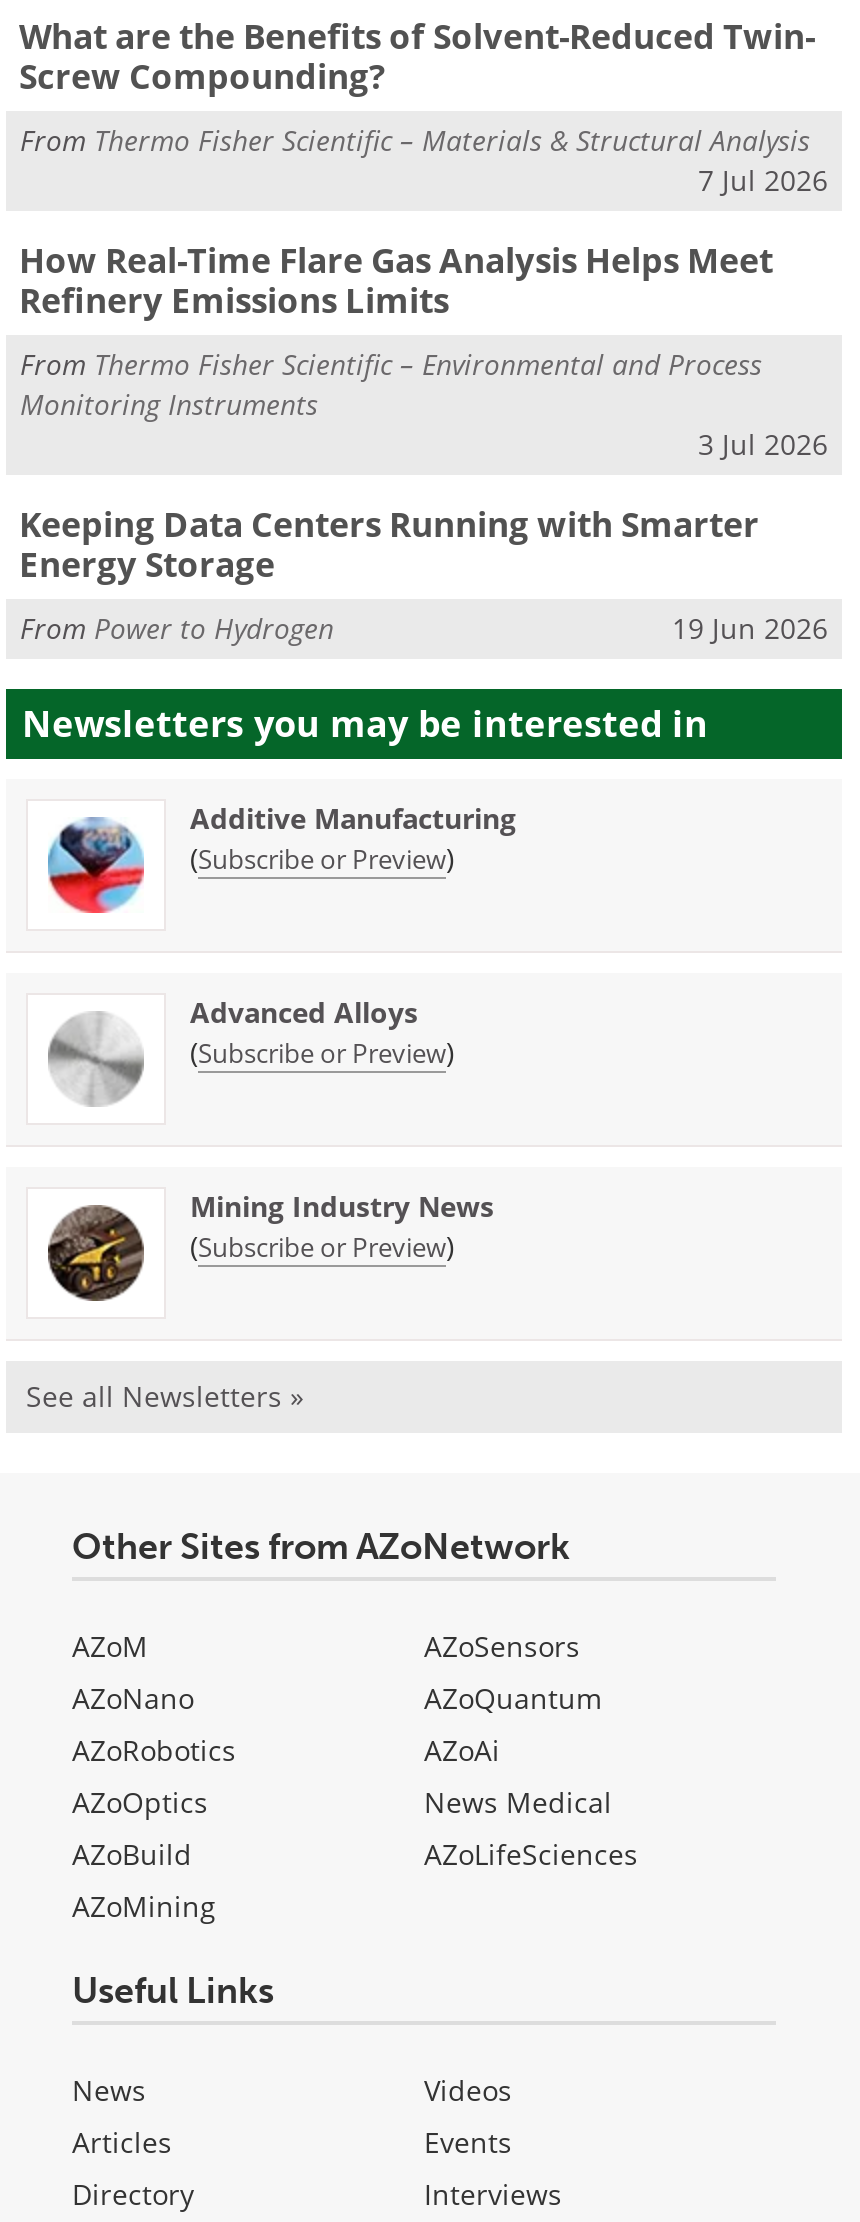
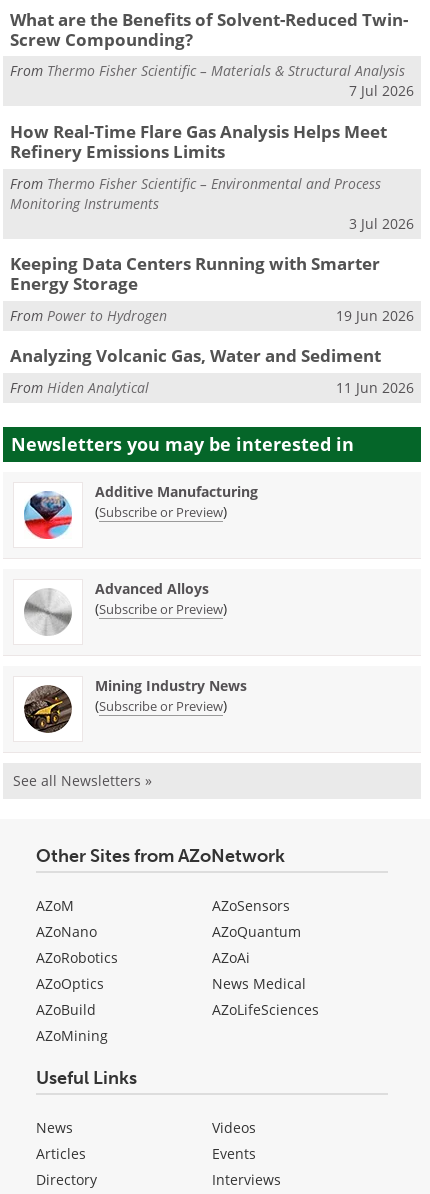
none -> [9,344,414,397] Analyzing Volcanic Gas, Water and Sediment | From Hiden Analytical | 11 Jun 2026

